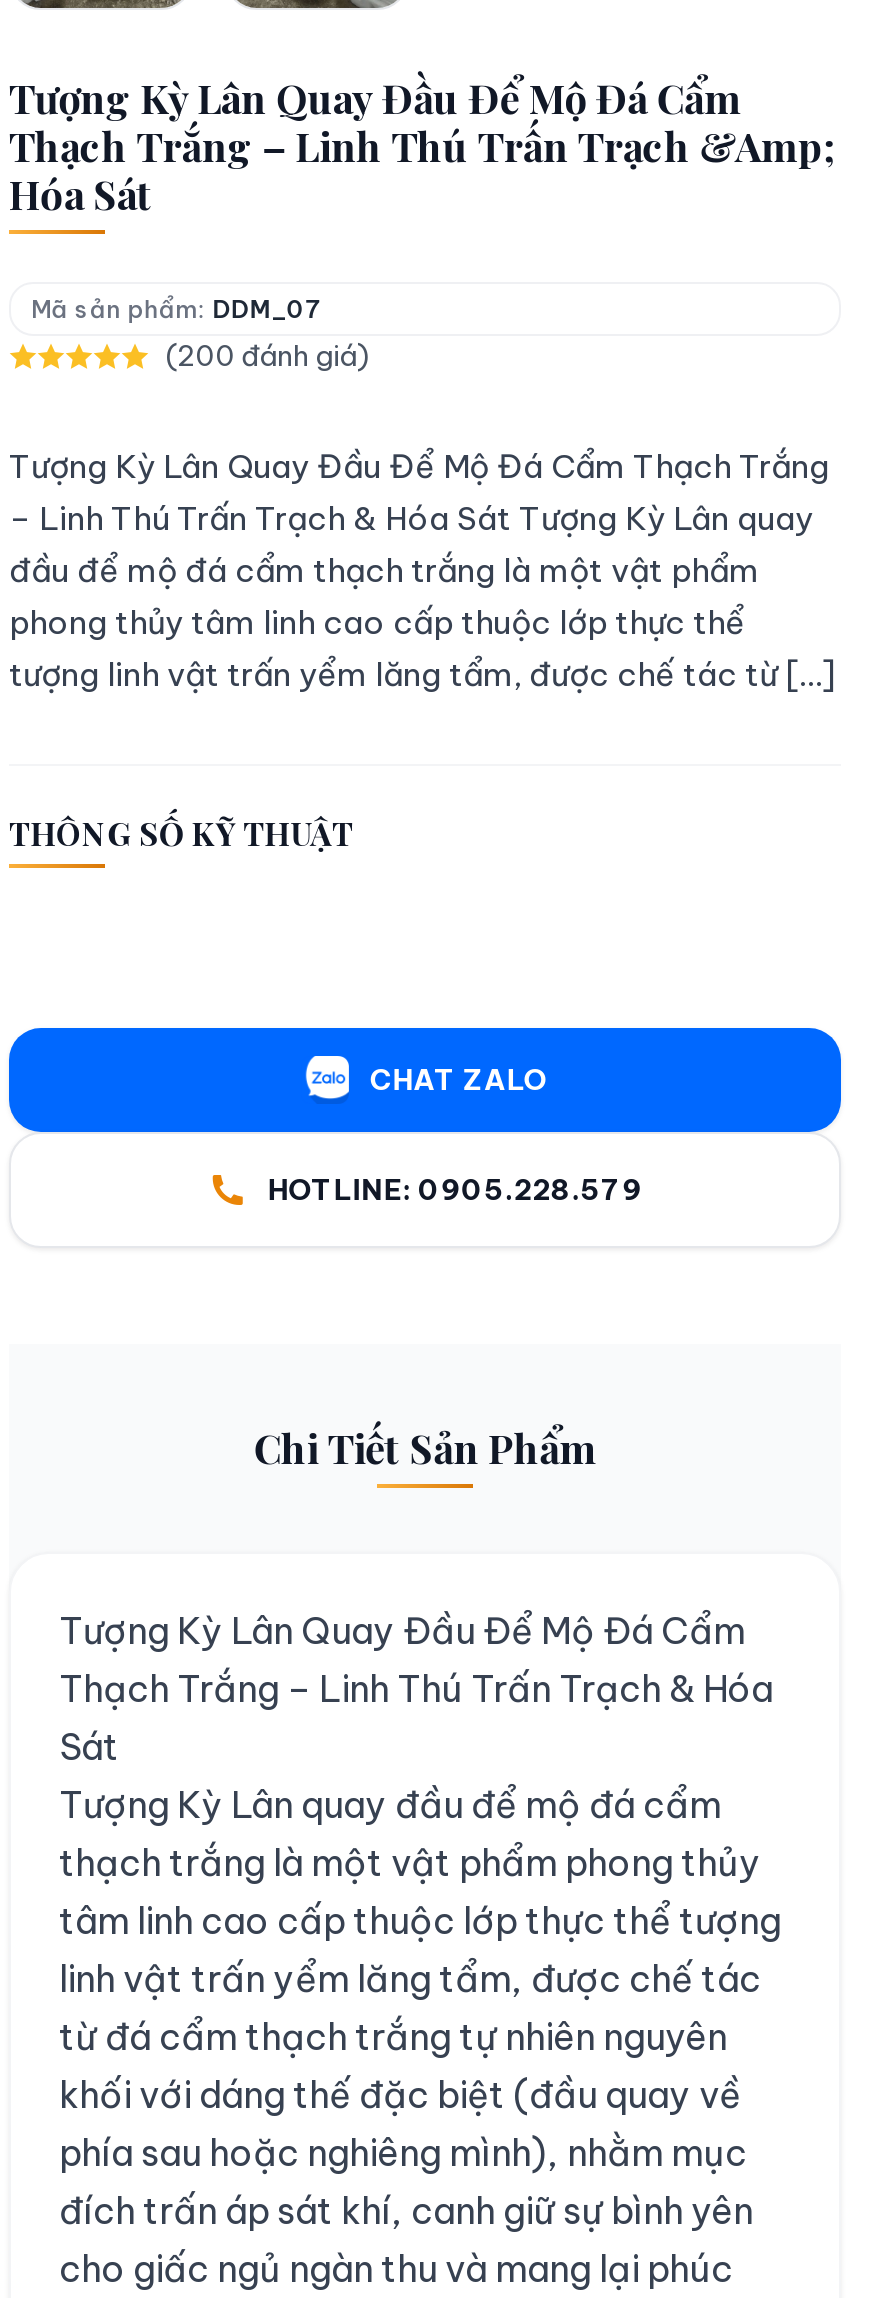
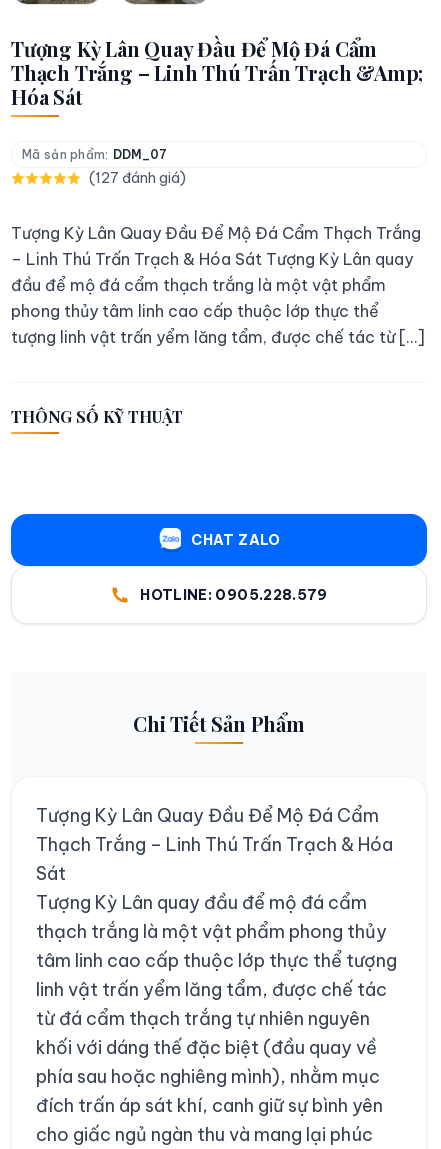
[165,337,369,373] (200 đánh giá) -> [89,169,186,187] (127 đánh giá)

